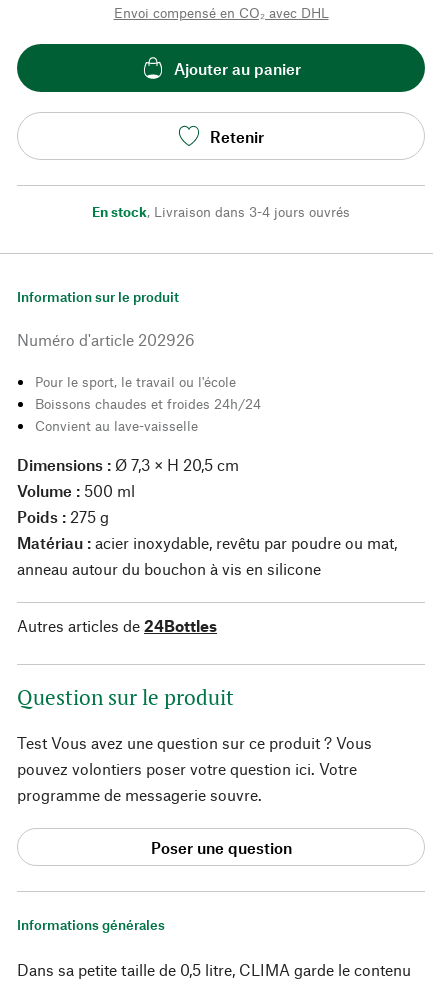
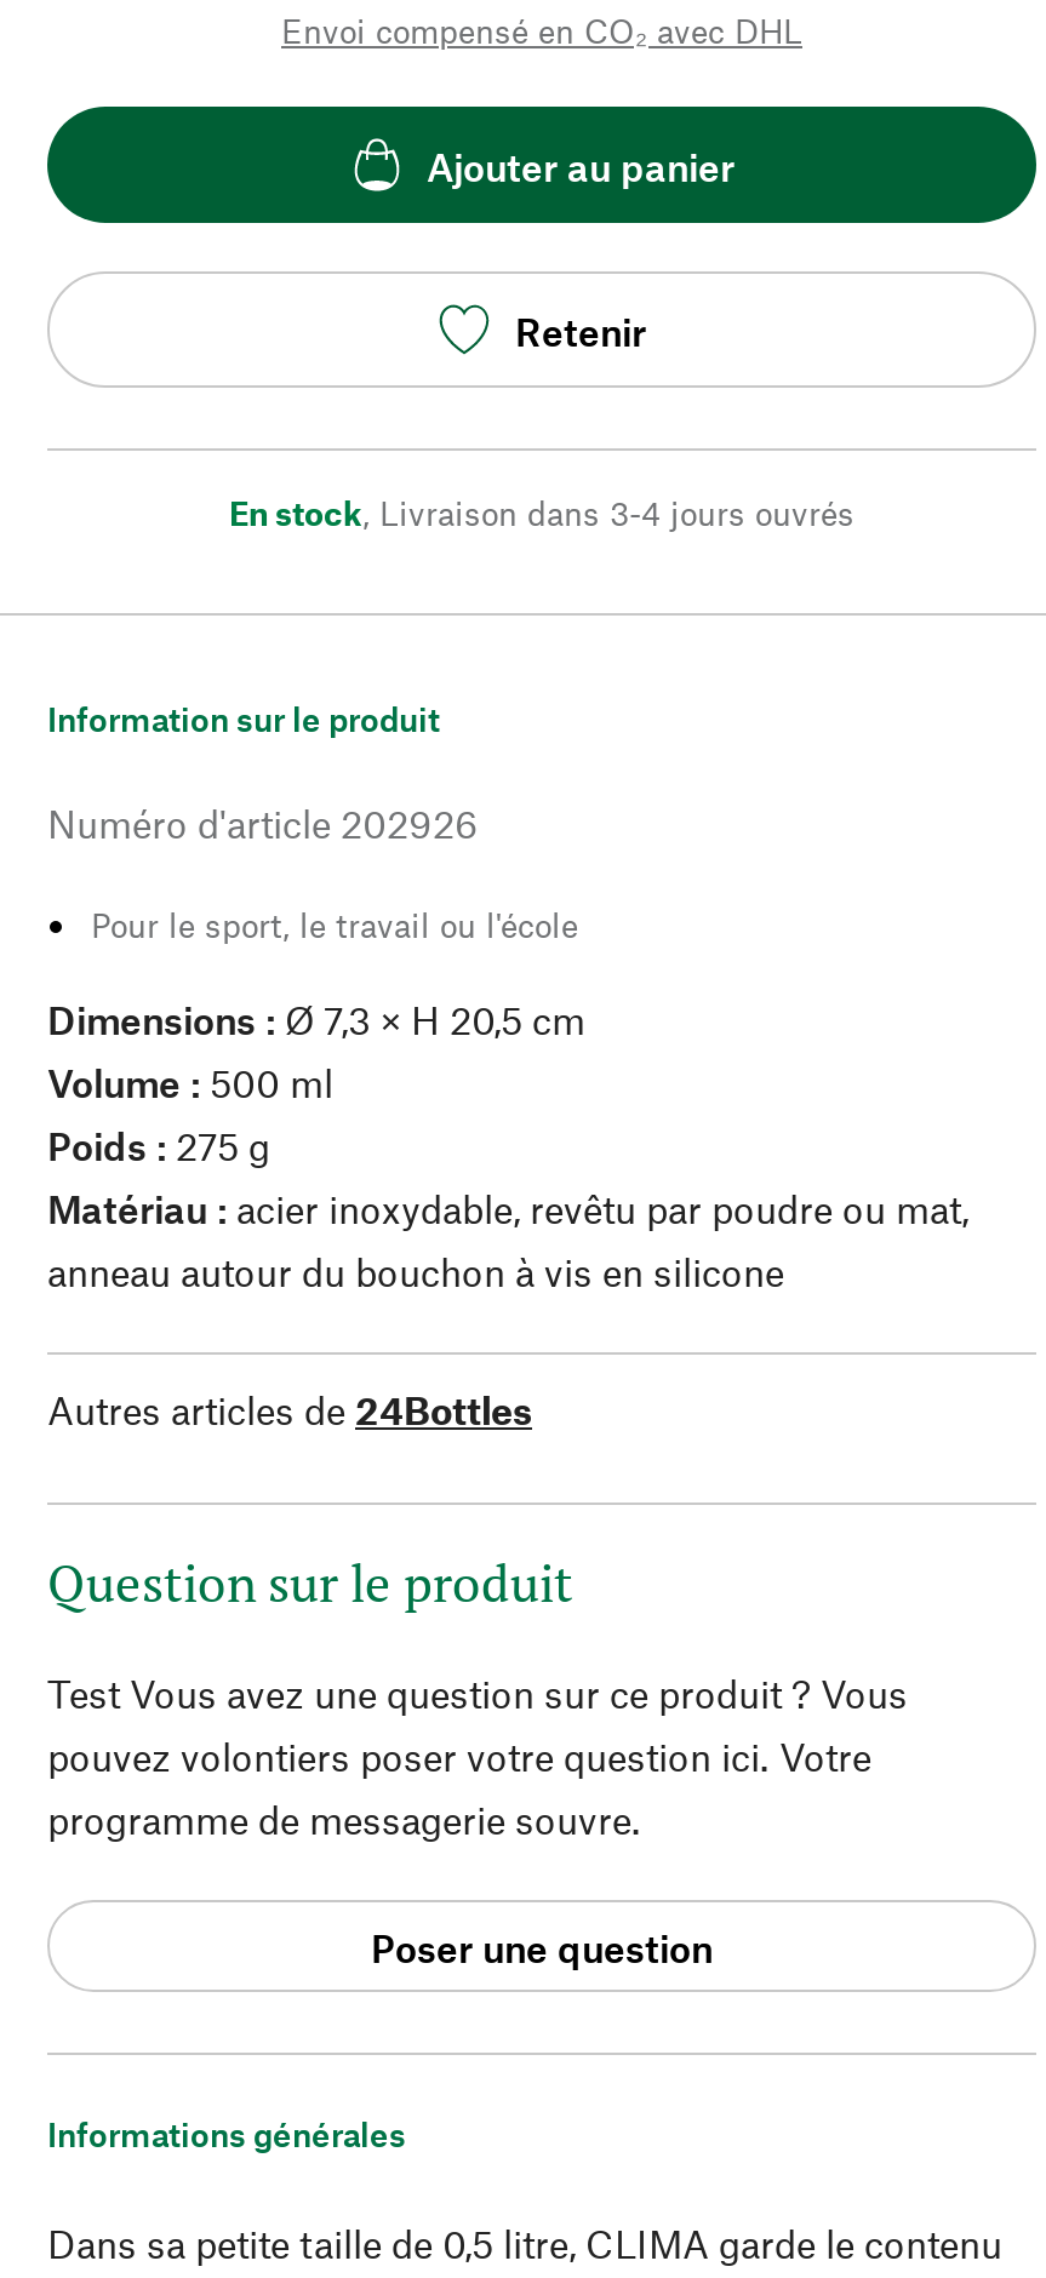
[35,395,261,434] Boissons chaudes et froides 24h/24 | Convient au lave-vaisselle -> none

